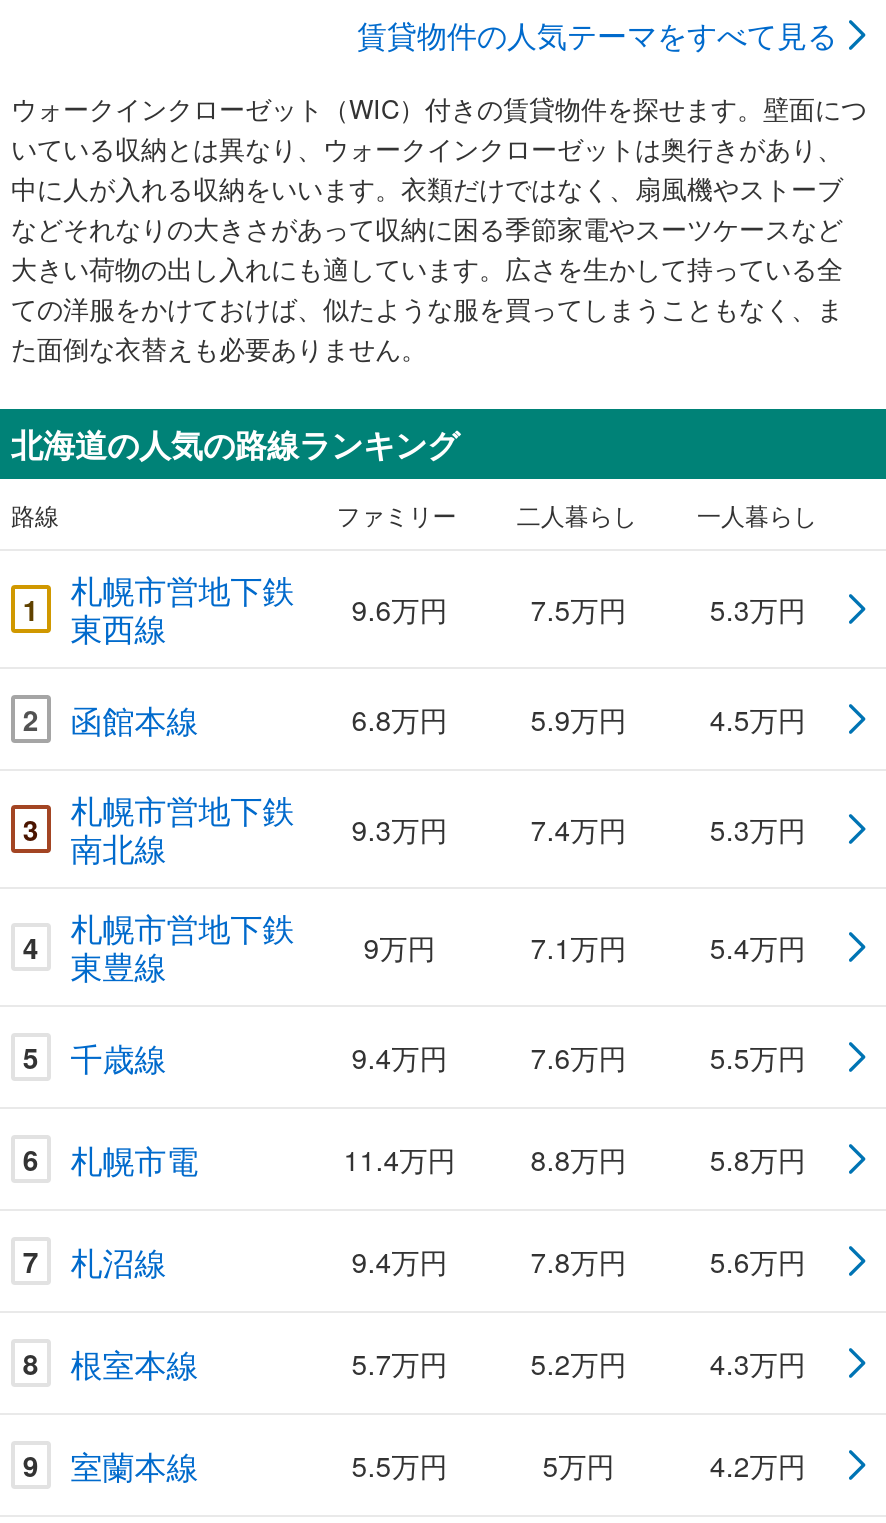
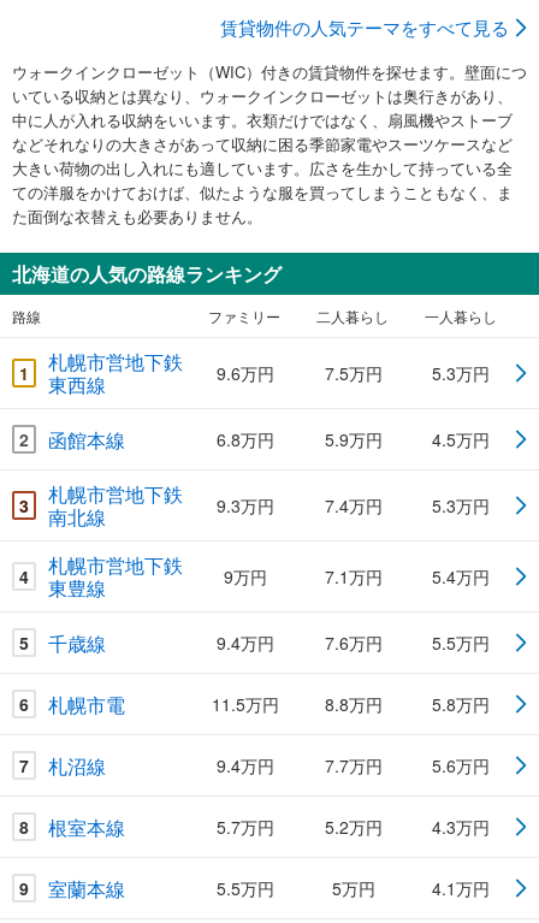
[344,1139,627,1179] 11.4万円 8.8万円 -> [212,692,382,716] 11.5万円 8.8万円
[531,1241,627,1281] 7.8万円 -> [325,753,382,777] 7.7万円
[710,1445,806,1485] 4.2万円 -> [432,876,490,900] 4.1万円

